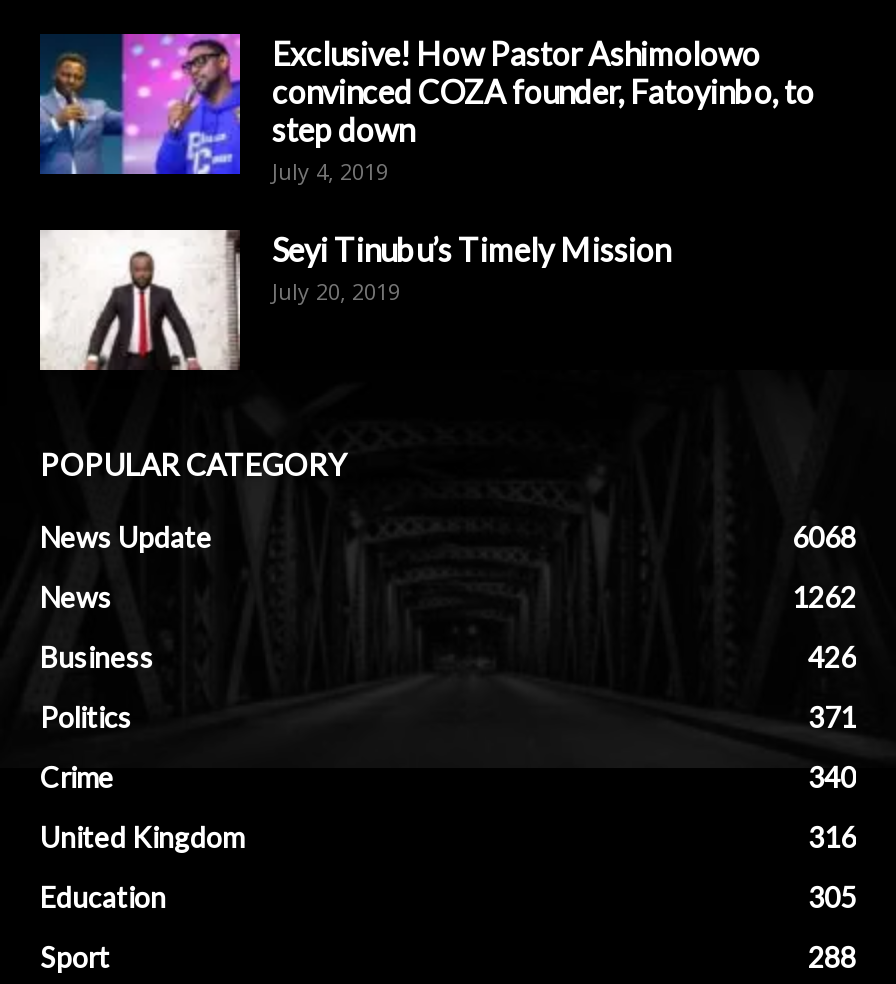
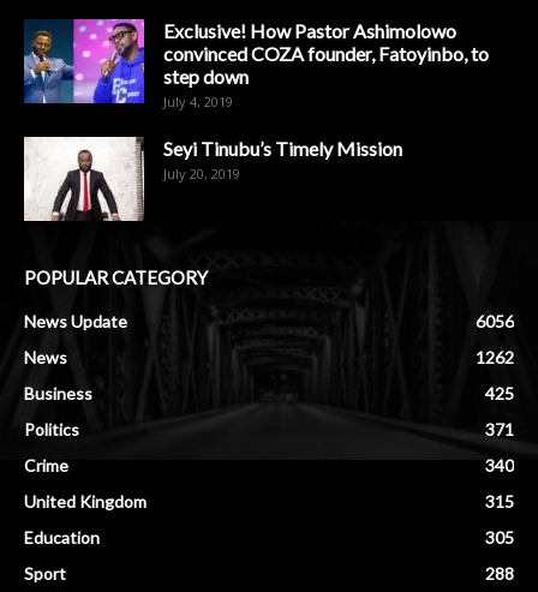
[792,521,856,555] 6068 -> [476,311,514,332] 6056
[808,641,856,675] 426 -> [485,384,514,404] 425
[808,821,856,855] 316 -> [485,492,514,512] 315

